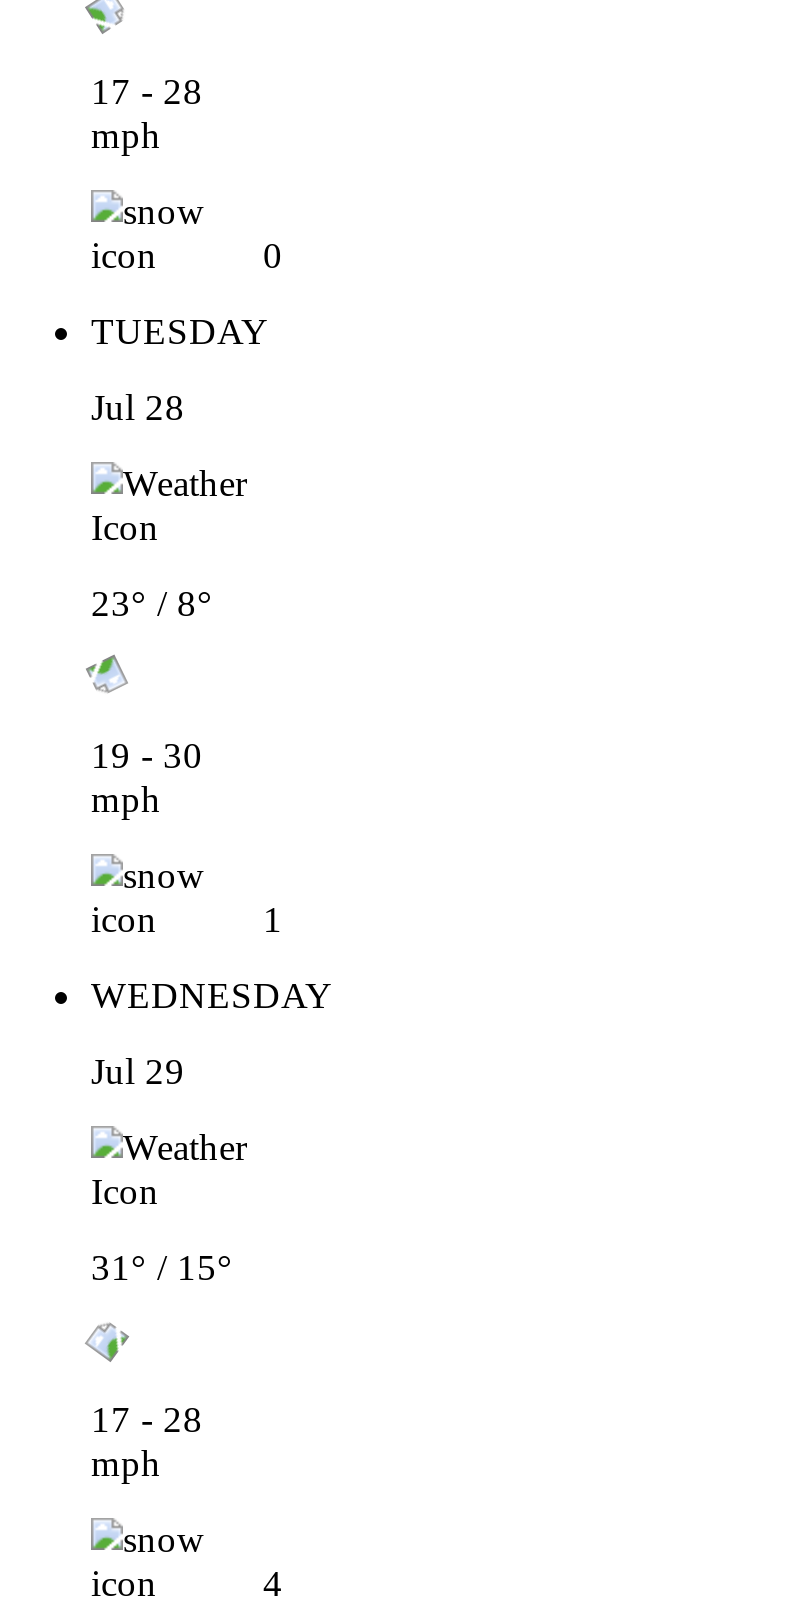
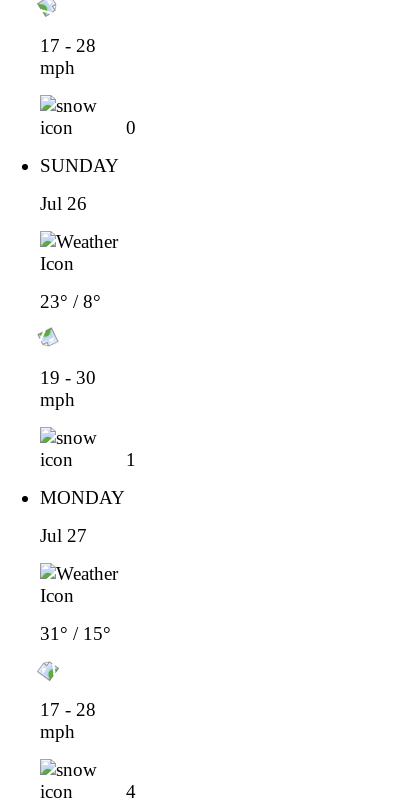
[91,310,269,352] TUESDAY -> [40,155,119,176] SUNDAY
[91,386,185,428] Jul 28 -> [40,193,87,214] Jul 26
[91,974,333,1016] WEDNESDAY -> [40,487,125,508] MONDAY
[91,1050,185,1092] Jul 29 -> [40,525,87,546] Jul 27

